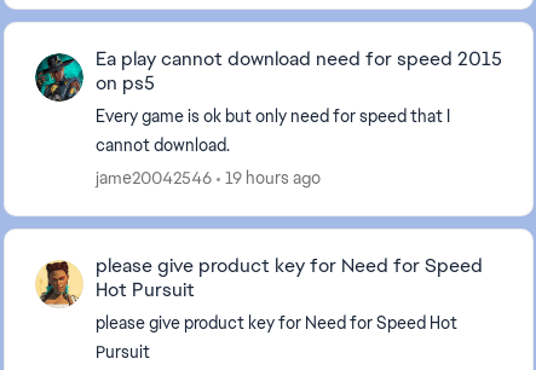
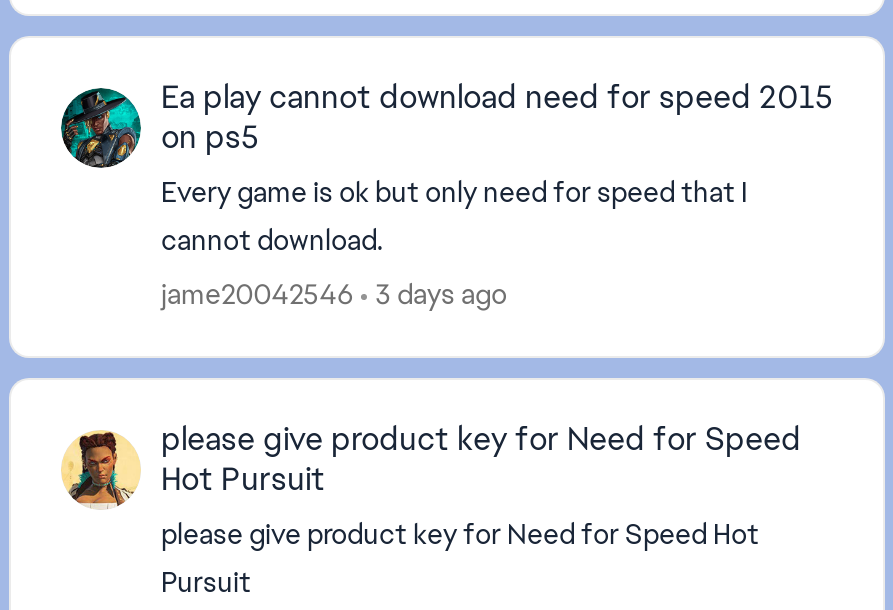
[96,167,321,189] jame20042546 19 hours ago -> [161,276,507,312] jame20042546 3 days ago

